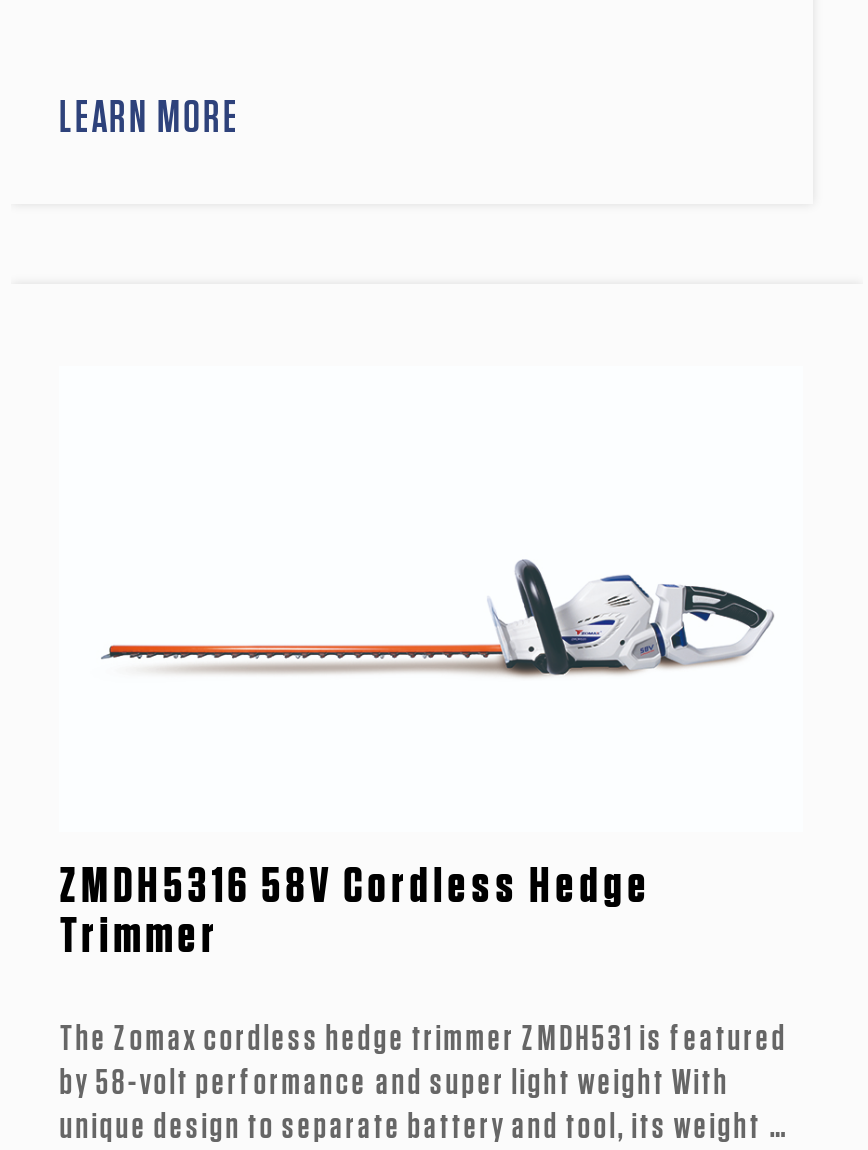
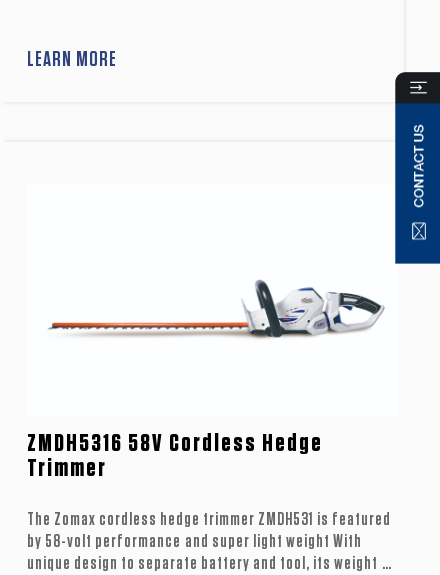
none -> [394,71,437,265] [image]

